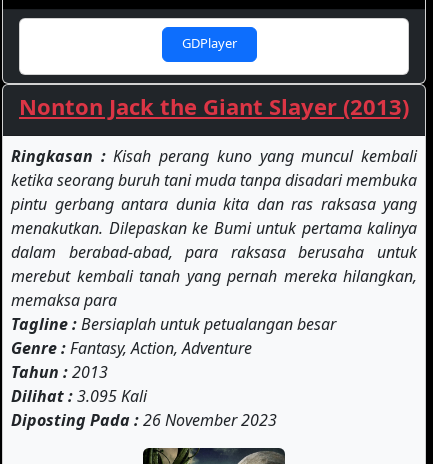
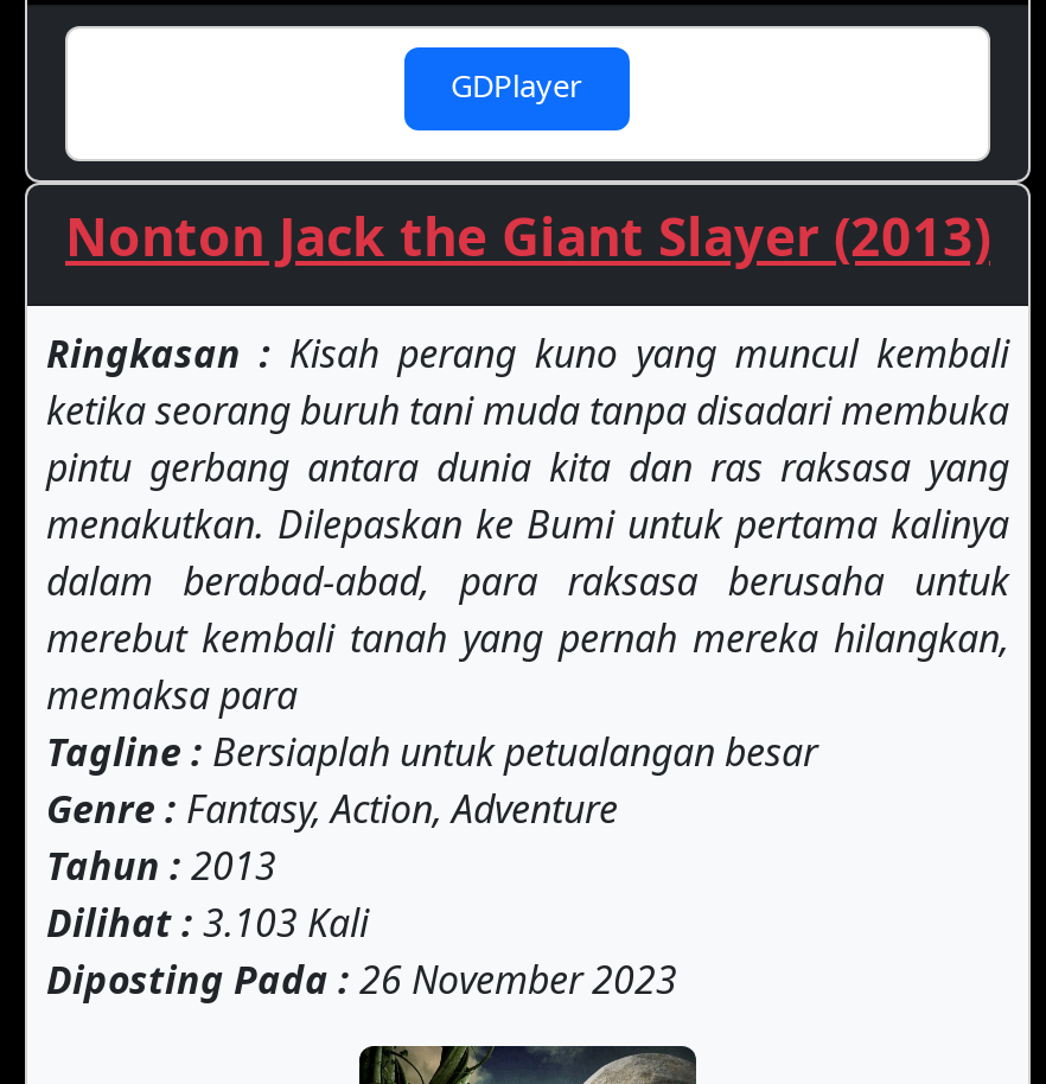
[11,385,147,407] Dilihat : 3.095 Kali -> [46,897,369,949] Dilihat : 3.103 Kali

